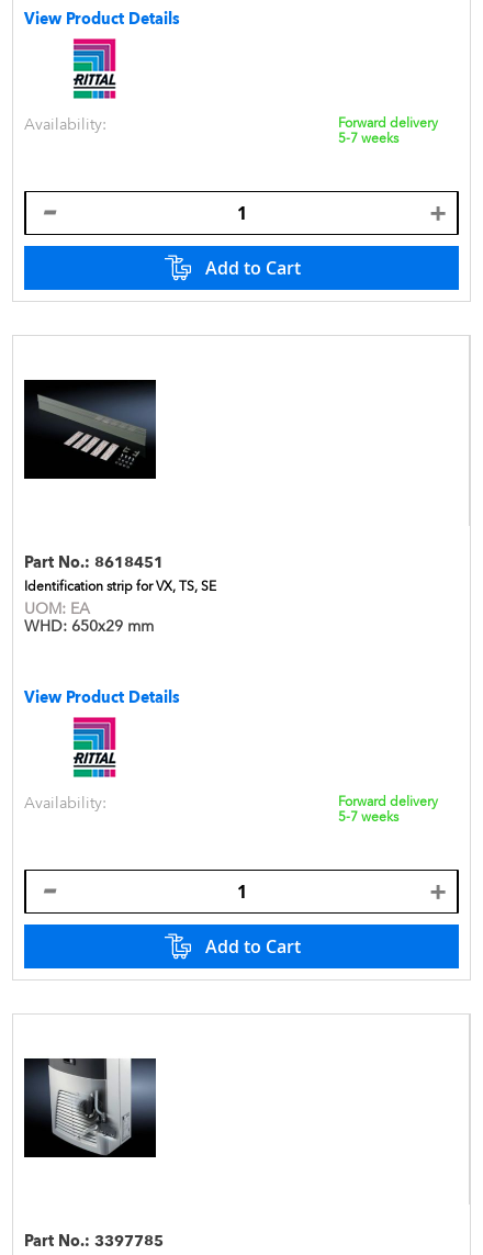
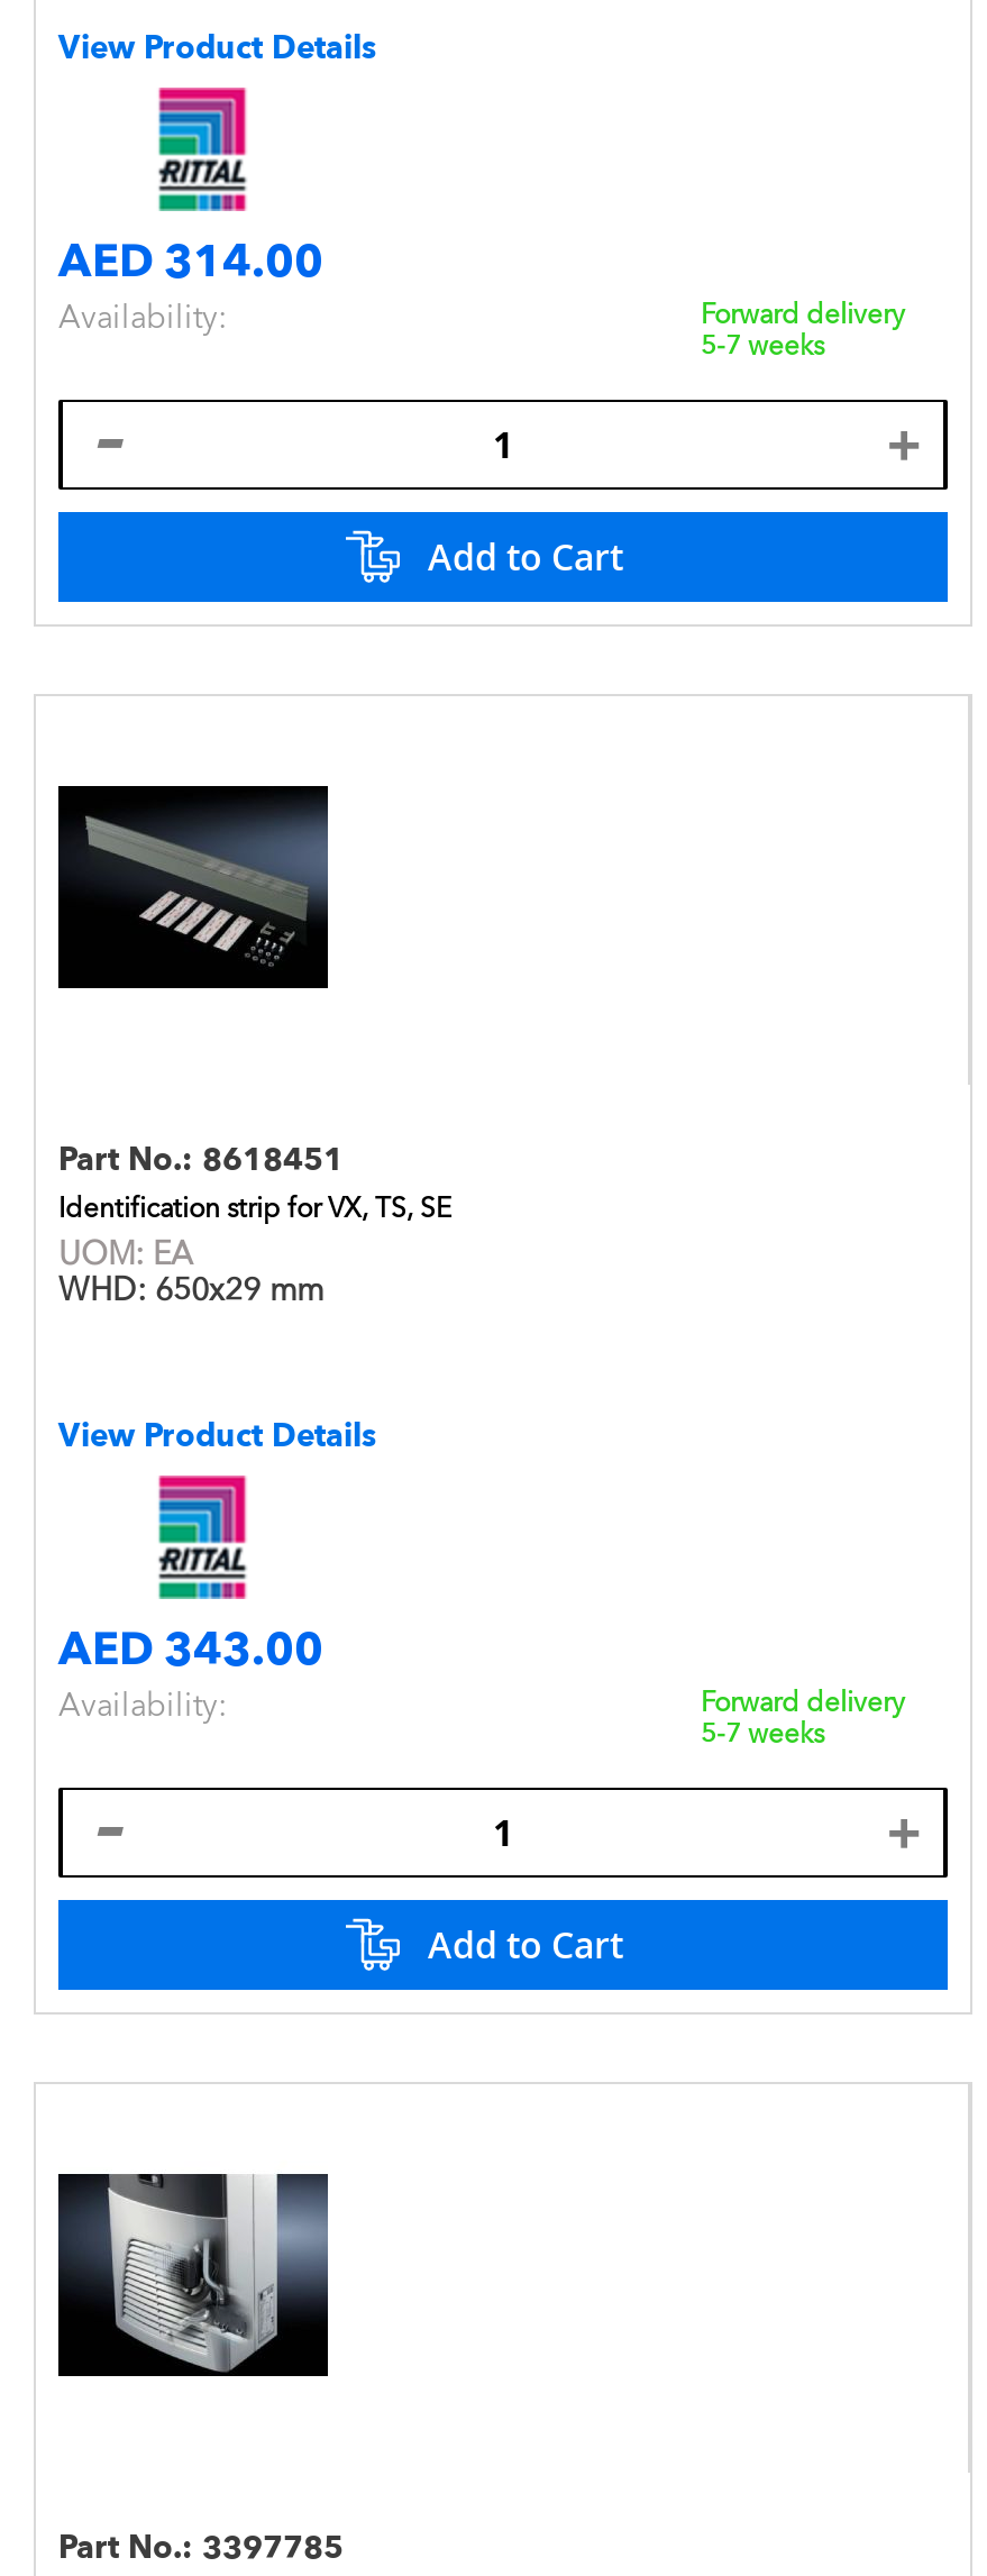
none -> [58,234,323,287] AED 314.00
moved [24,115,438,146] -> [58,299,905,362]: Availability: | Forward delivery | 5-7 weeks
none -> [58,1622,323,1675] AED 343.00
moved [24,794,438,825] -> [58,1687,905,1750]: Availability: | Forward delivery | 5-7 weeks

